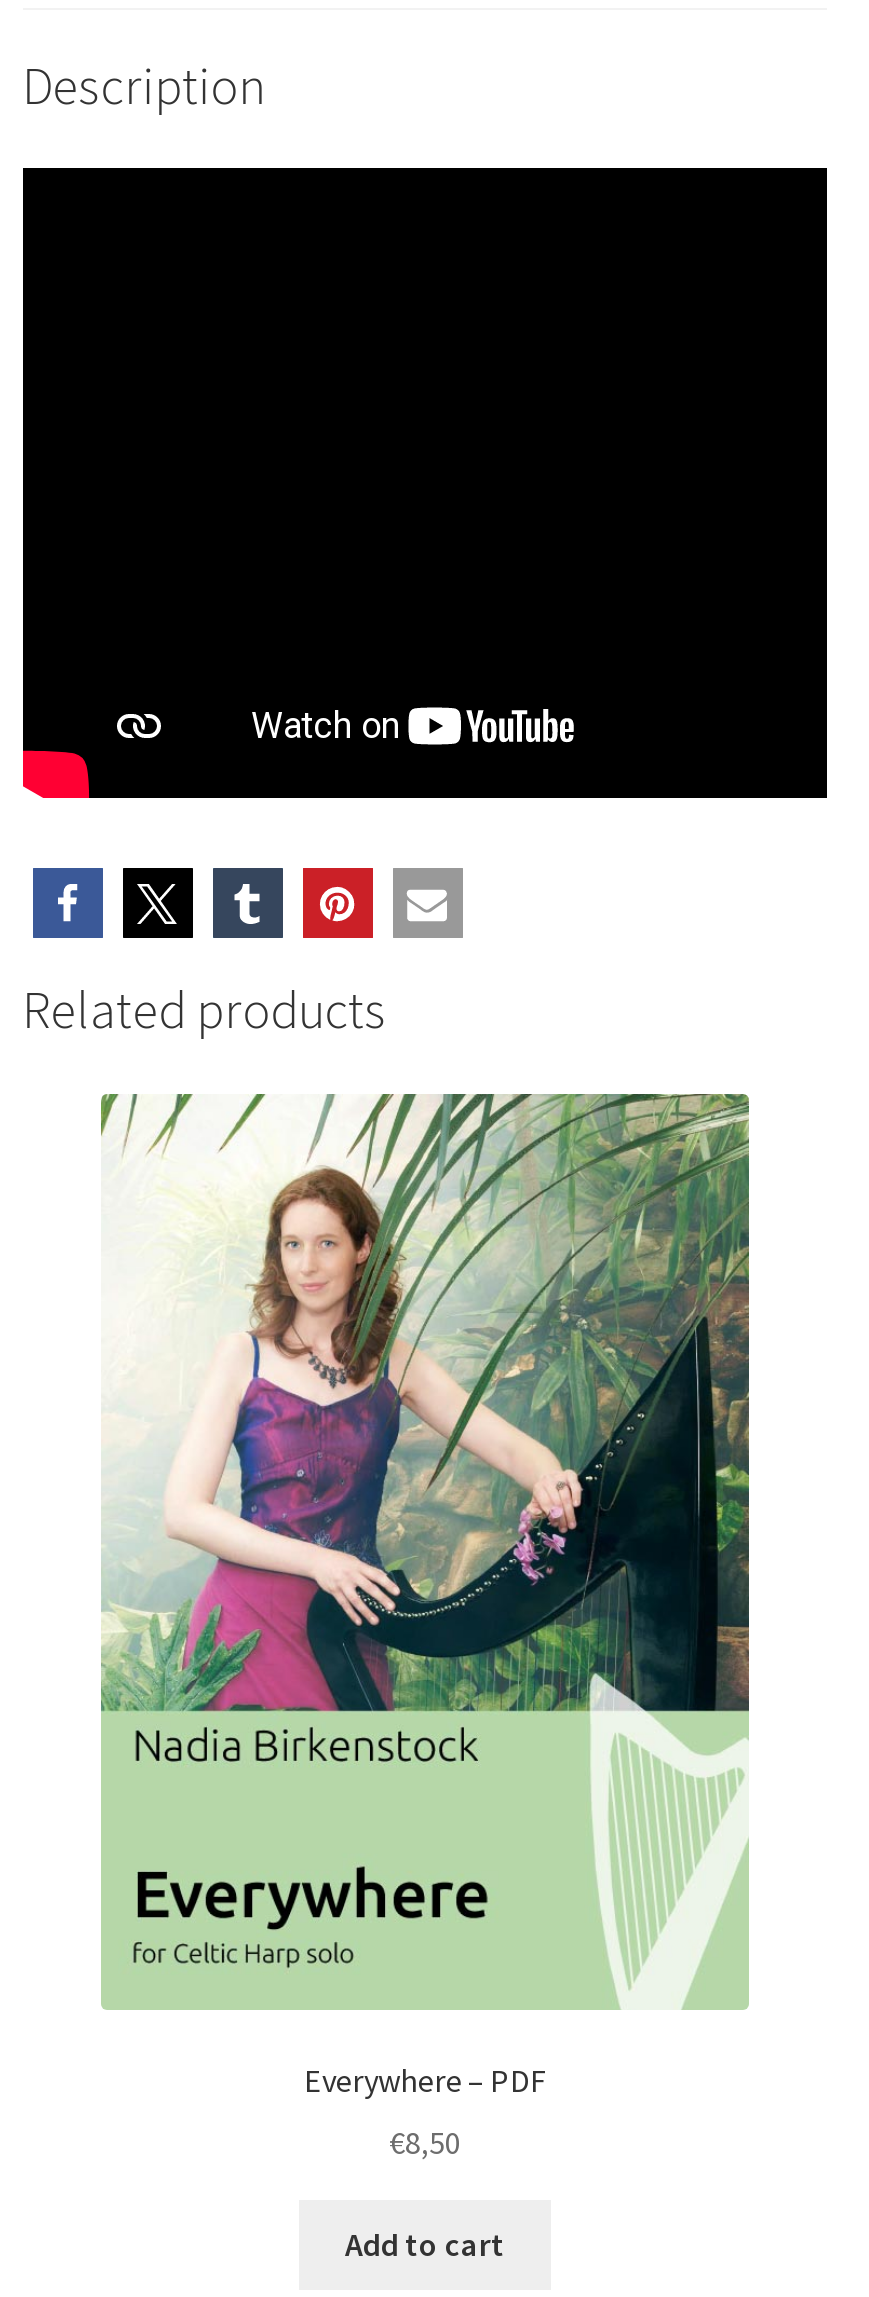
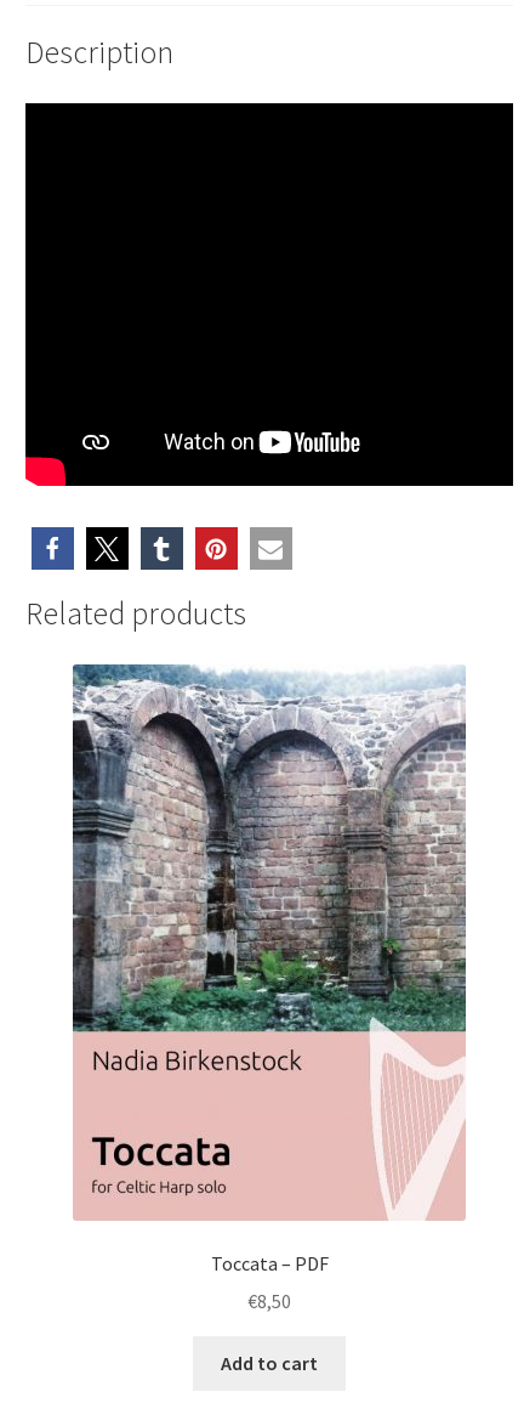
[101,1091,751,2100] [image] | Everywhere – PDF -> [72,663,466,1276] [image] | Toccata – PDF

